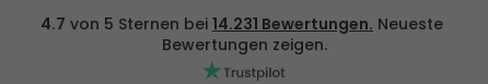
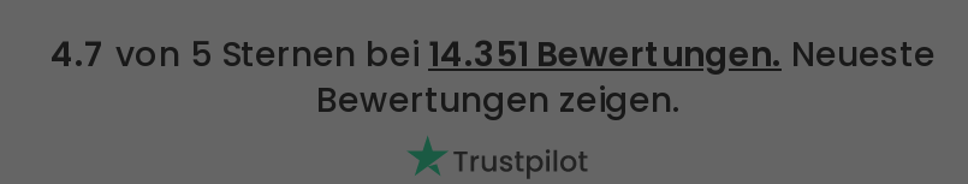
[40,14,448,35] 4.7 von 5 Sternen bei 14.231 Bewertungen. Neueste -> [51,31,945,79] 4.7 von 5 Sternen bei 14.351 Bewertungen. Neueste

